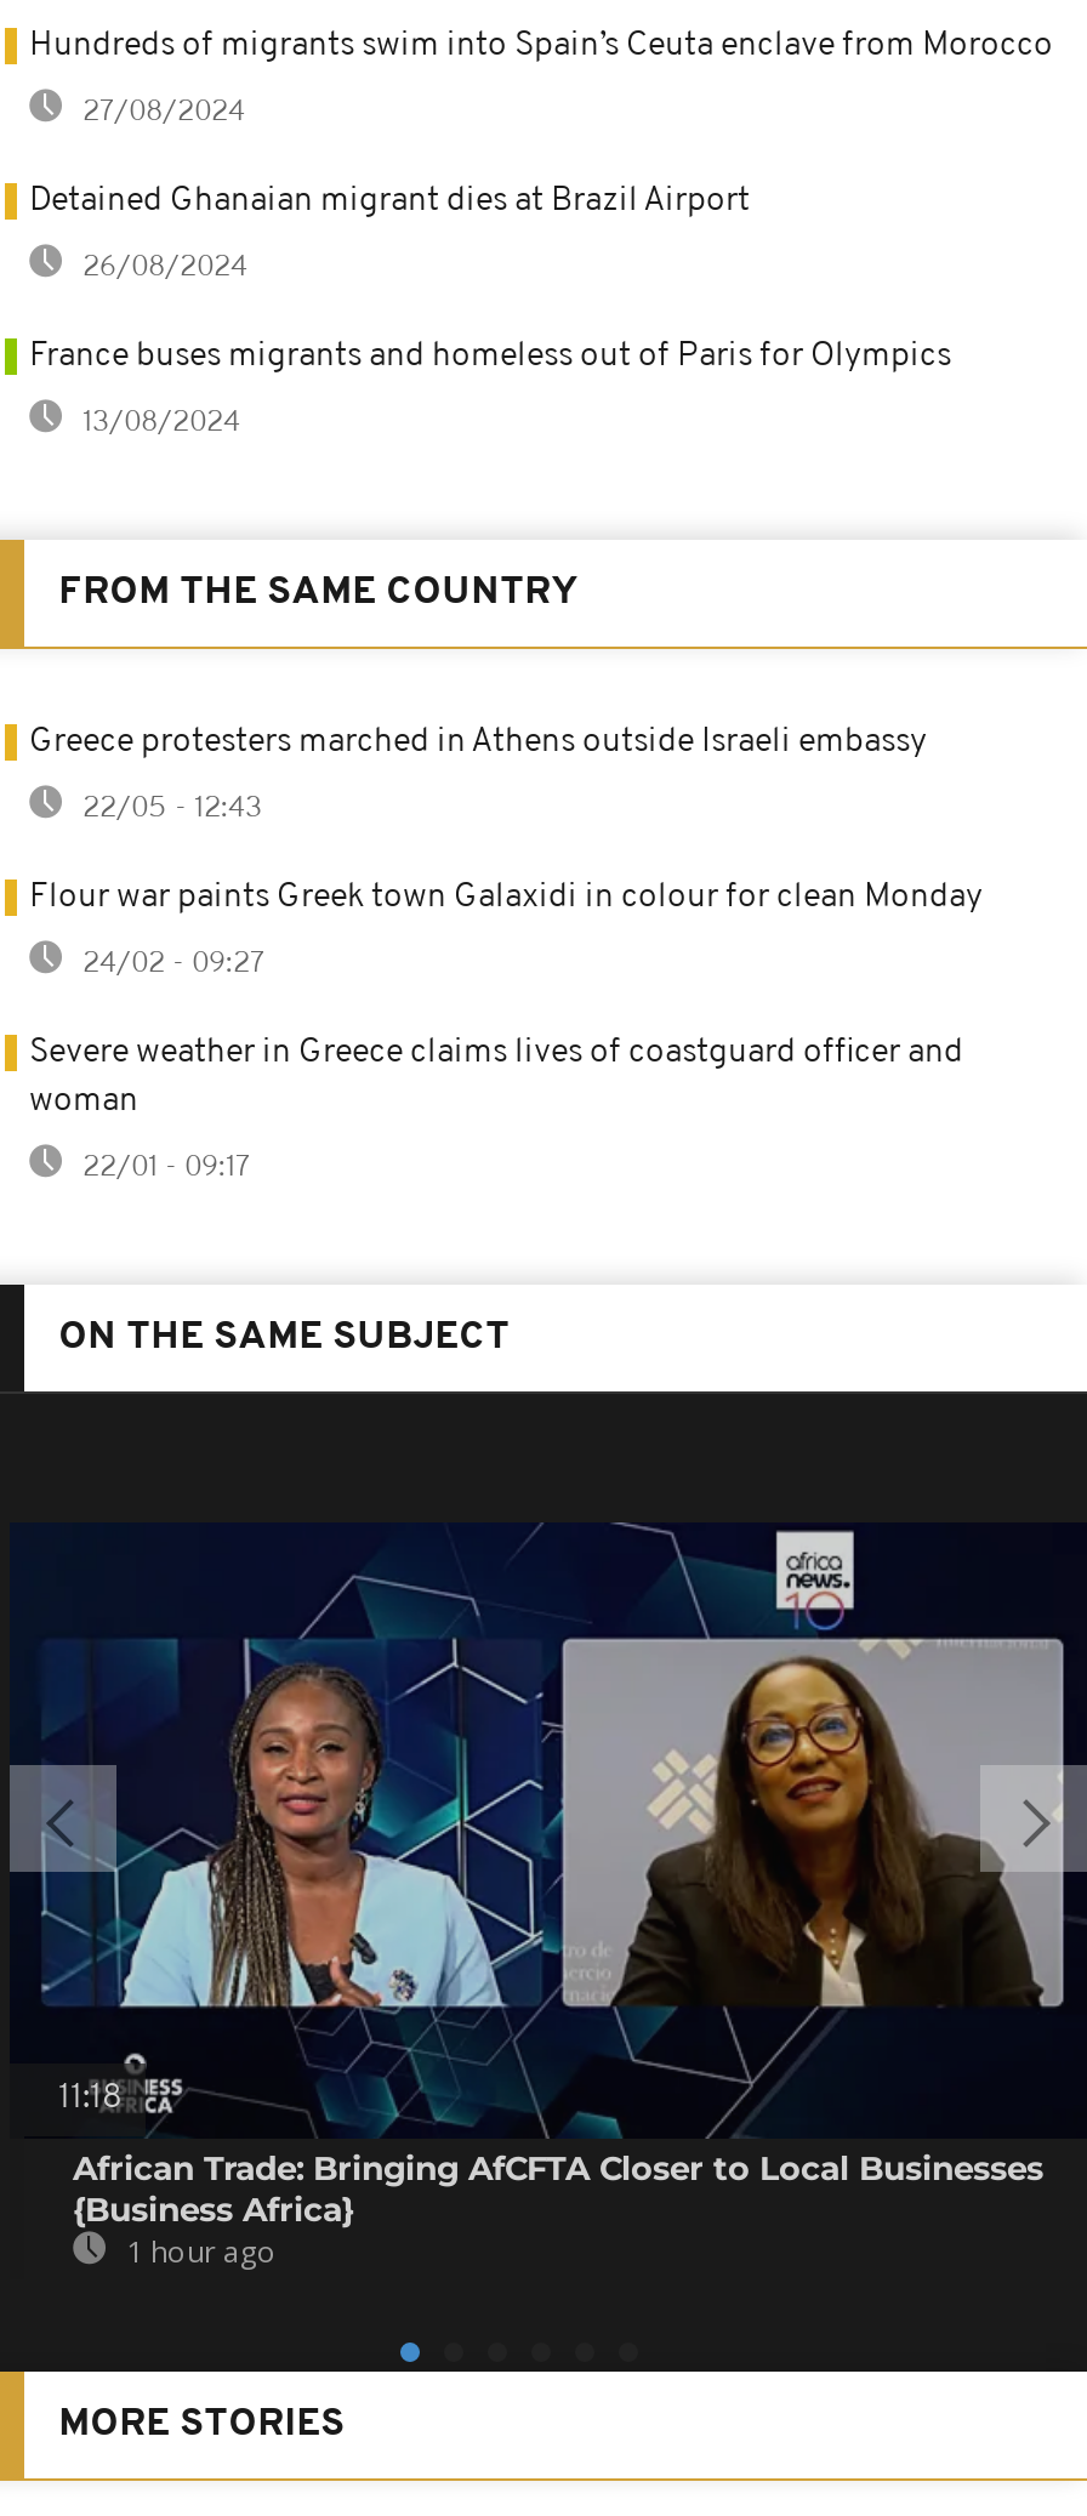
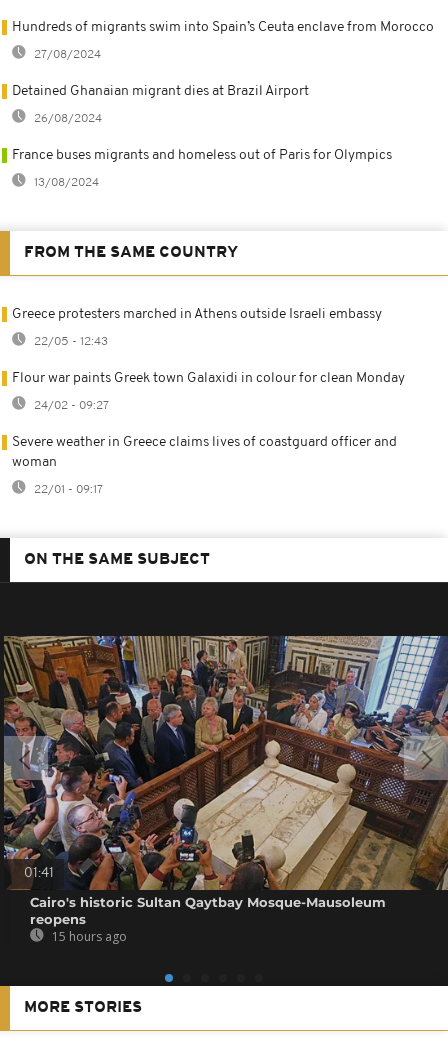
[10,1522,1080,2139] [image] | 11:18 -> [3,635,445,891] [image] | 01:41
[73,2148,1043,2272] African Trade: Bringing AfCFTA Closer to Local Businesses | {Business Africa} | 1 hour ago -> [30,894,386,945] Cairo's historic Sultan Qaytbay Mosque-Mausoleum | reopens | 15 hours ago

